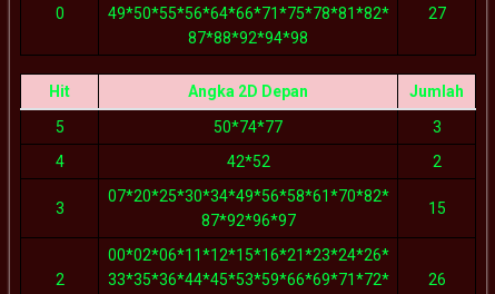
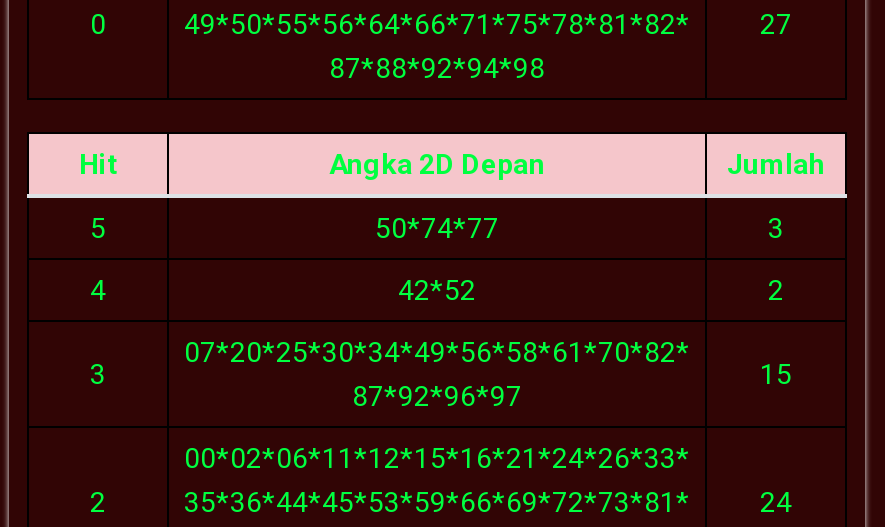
[107,246,389,264] 00*02*06*11*12*15*16*21*23*24*26* -> [184,442,690,474] 00*02*06*11*12*15*16*21*24*26*33*
[107,271,389,289] 33*35*36*44*45*53*59*66*69*71*72* -> [184,486,690,518] 35*36*44*45*53*59*66*69*72*73*81*
[428,271,445,289] 26 -> [760,486,792,518] 24

